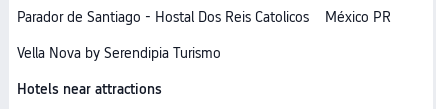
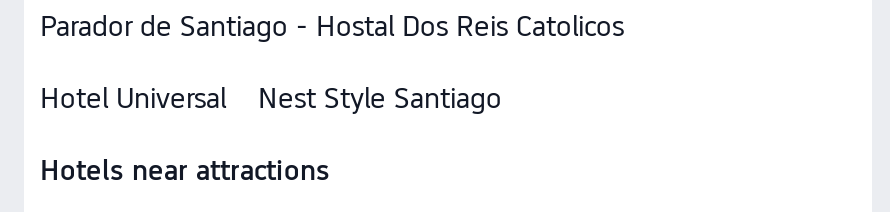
[17,9,391,61] México PR | Vella Nova by Serendipia Turismo -> [40,82,502,114] Hotel Universal | Nest Style Santiago

